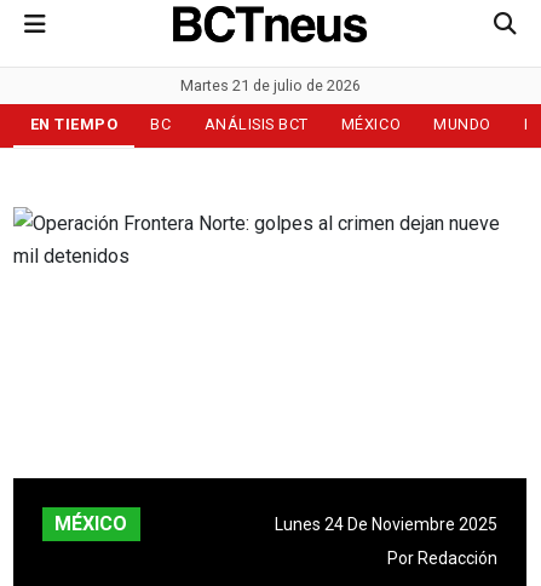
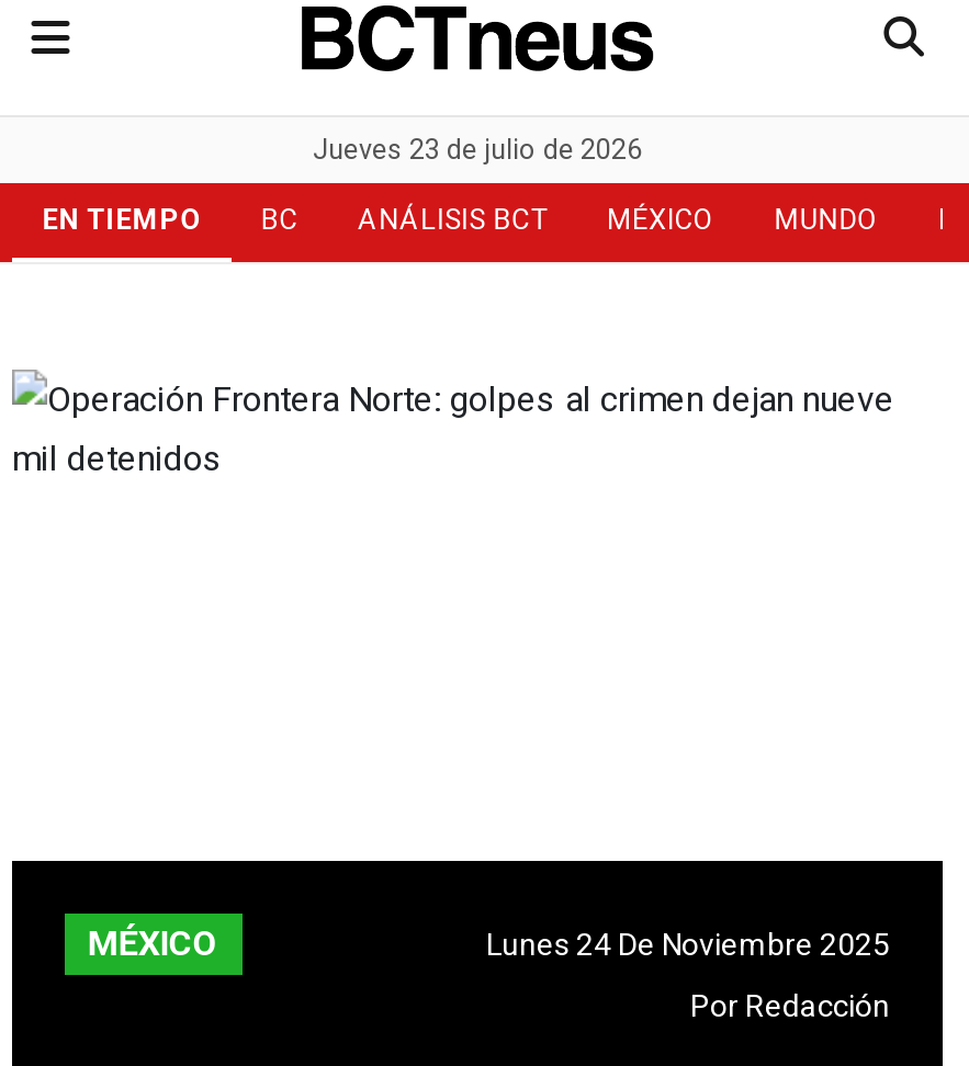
[180,76,360,94] Martes 21 de julio de 2026 -> [313,133,642,166] Jueves 23 de julio de 2026

